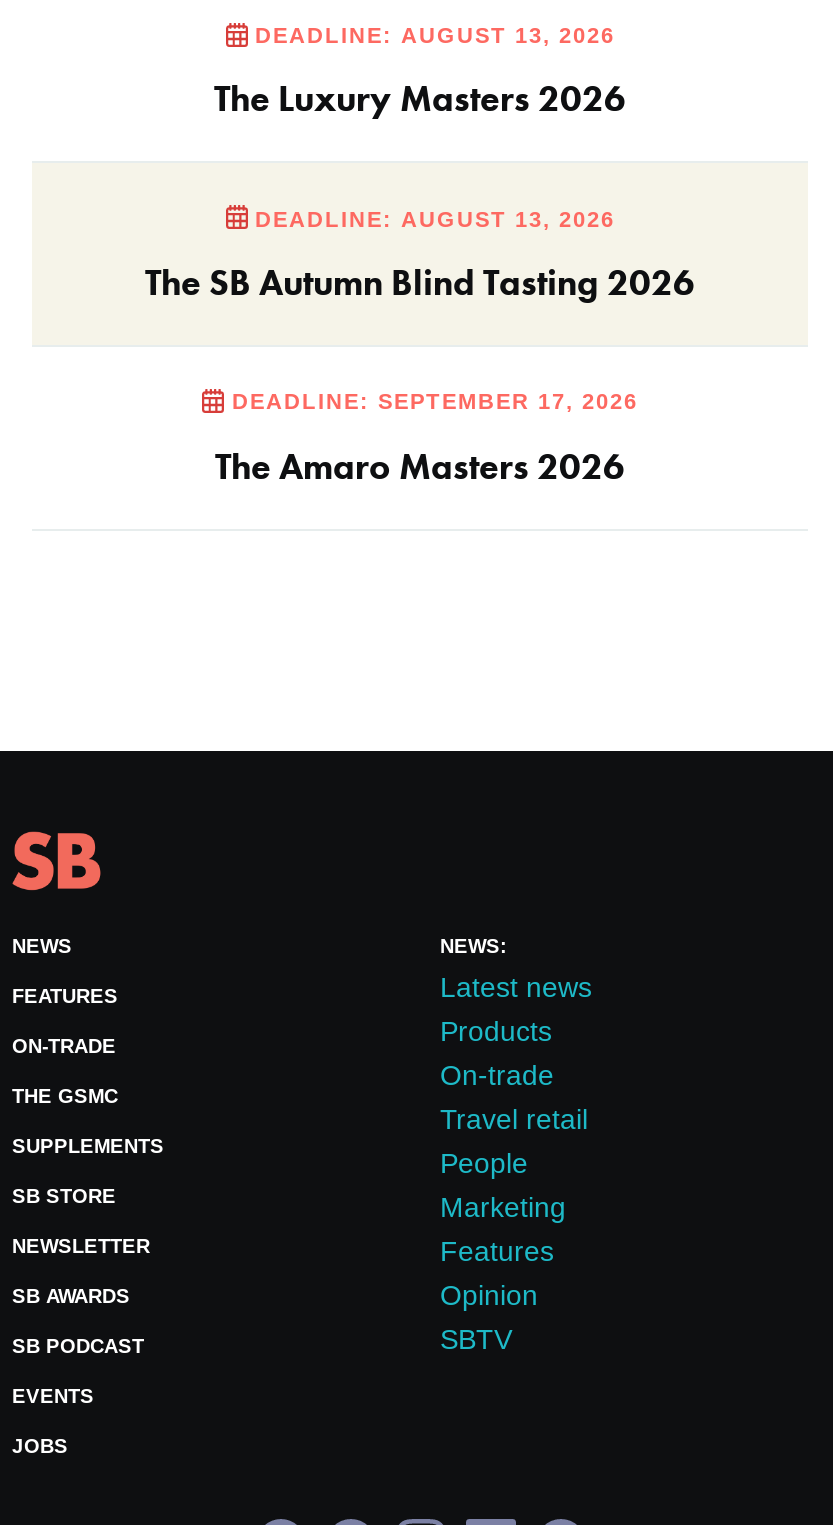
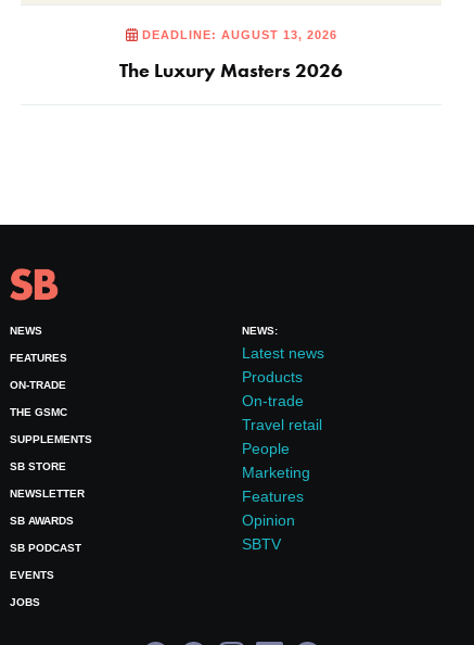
[145,206,695,488] DEADLINE: AUGUST 13, 2026 | The SB Autumn Blind Tasting 2026 | DEADLINE: SEPTEMBER 17, 2026 | The Amaro Masters 2026 -> none

